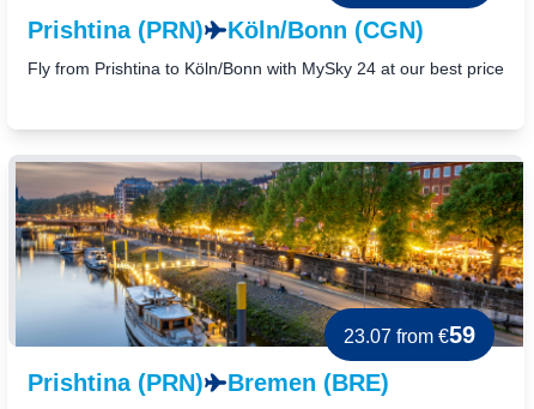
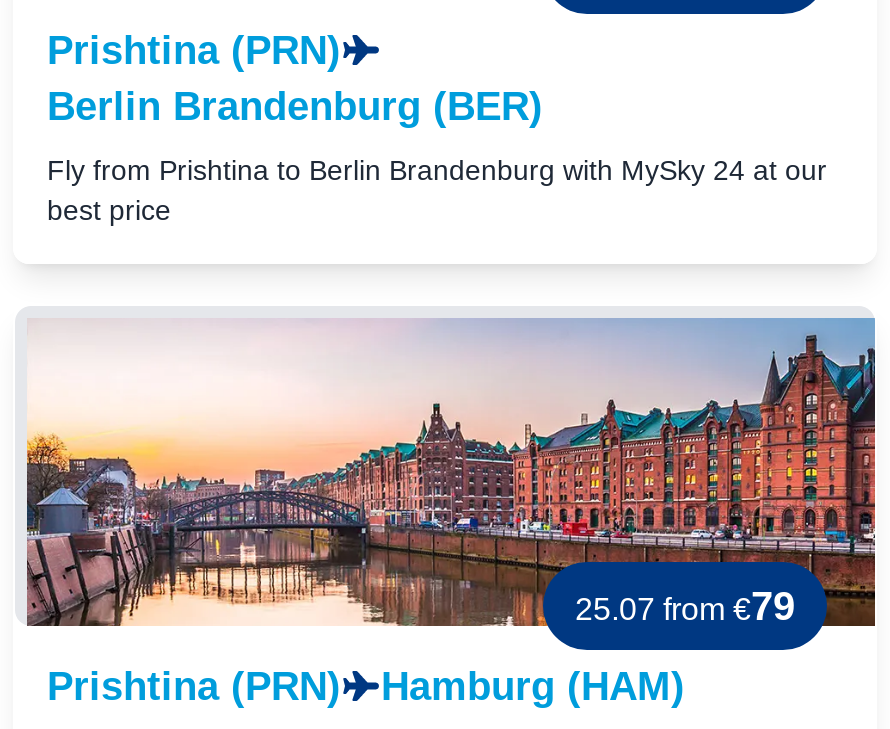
[227,17,424,43] Köln/Bonn (CGN) -> [47,84,543,128] Berlin Brandenburg (BER)
[28,59,504,78] Fly from Prishtina to Köln/Bonn with MySky 24 at our best price -> [47,154,827,226] Fly from Prishtina to Berlin Brandenburg with MySky 24 at our | best price
[14,161,524,348] [image] | 23.07 from €59 -> [25,318,877,628] [image] | 25.07 from €79
[227,370,389,396] Bremen (BRE) -> [381,664,685,708] Hamburg (HAM)

